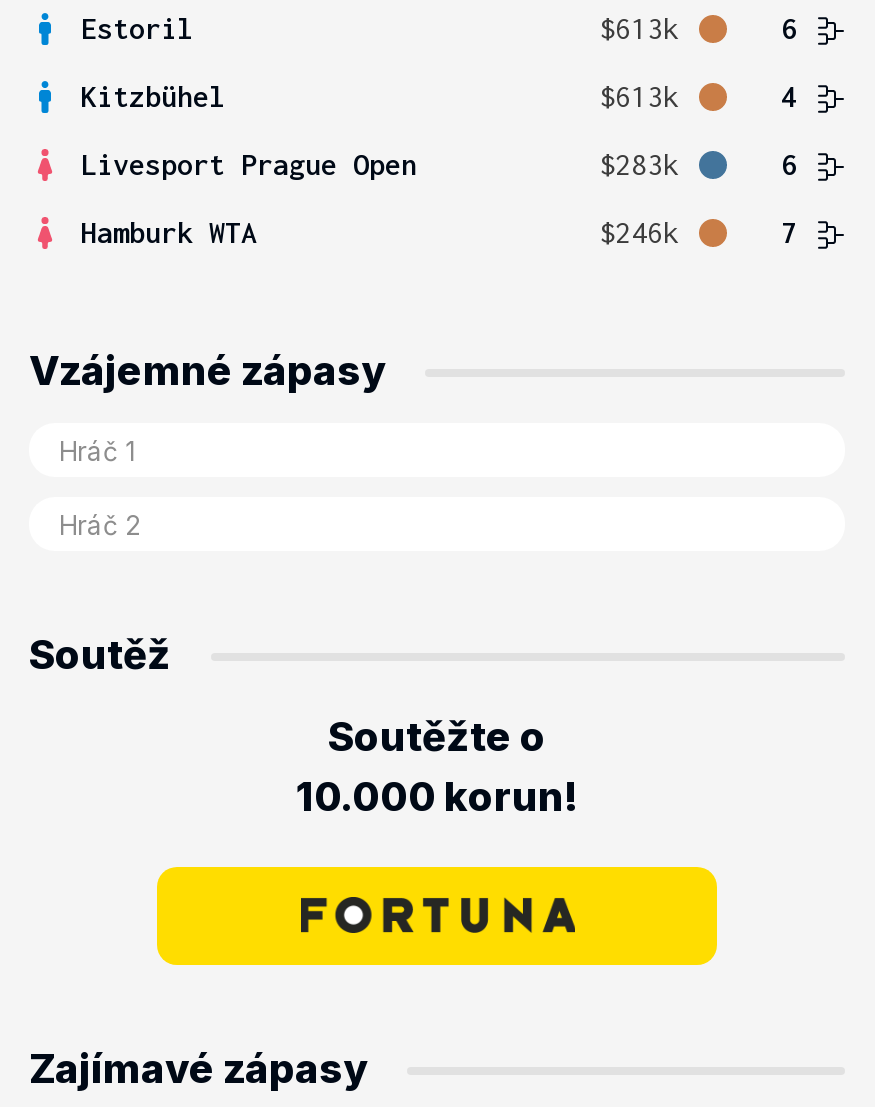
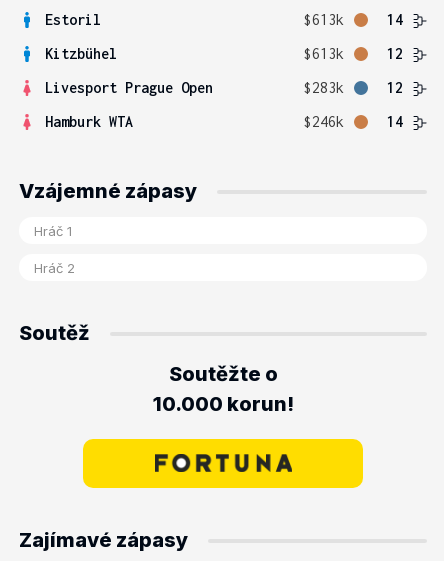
[781,11,797,45] 6 -> [387,11,403,28] 14
[781,79,797,113] 4 -> [387,45,403,62] 12
[781,147,797,181] 6 -> [387,79,403,96] 12
[781,215,797,249] 7 -> [387,113,403,130] 14

